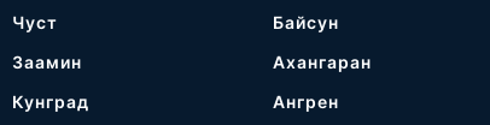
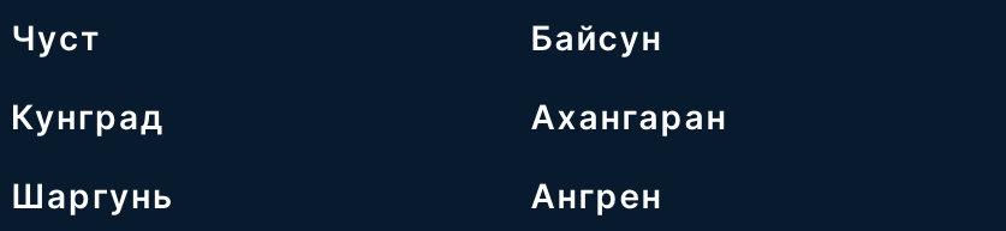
[12,52,82,72] Заамин -> none
moved [12,91,89,112] -> [11,96,165,136]: Кунград
none -> [11,175,174,215] Шаргунь

